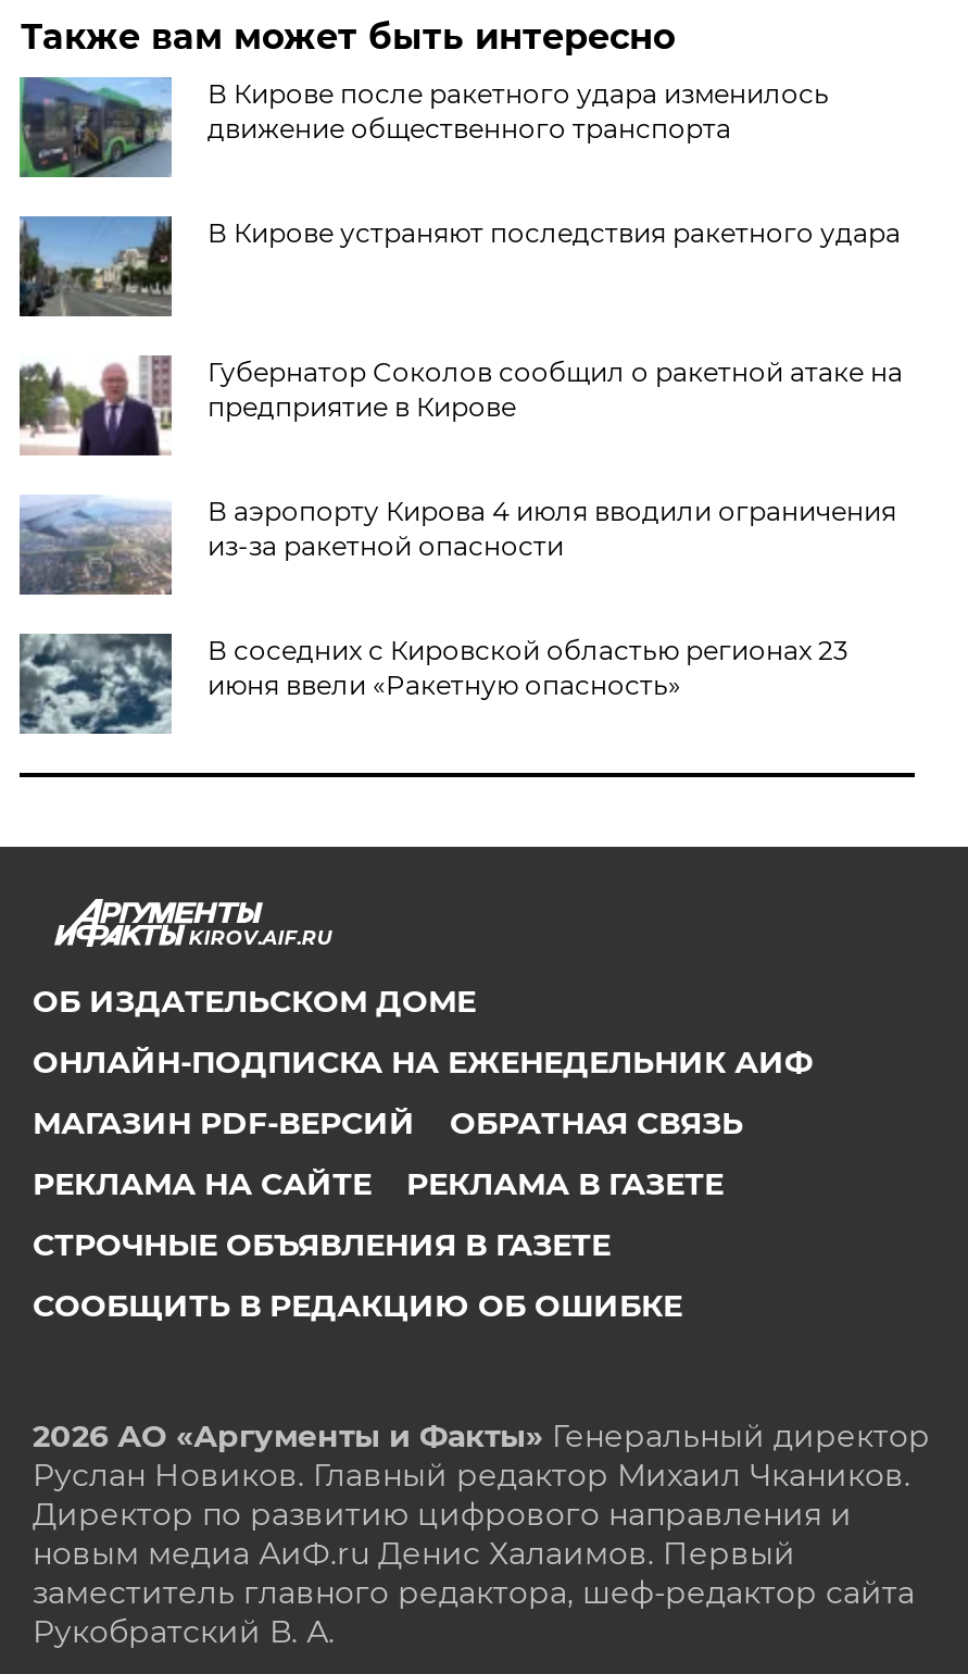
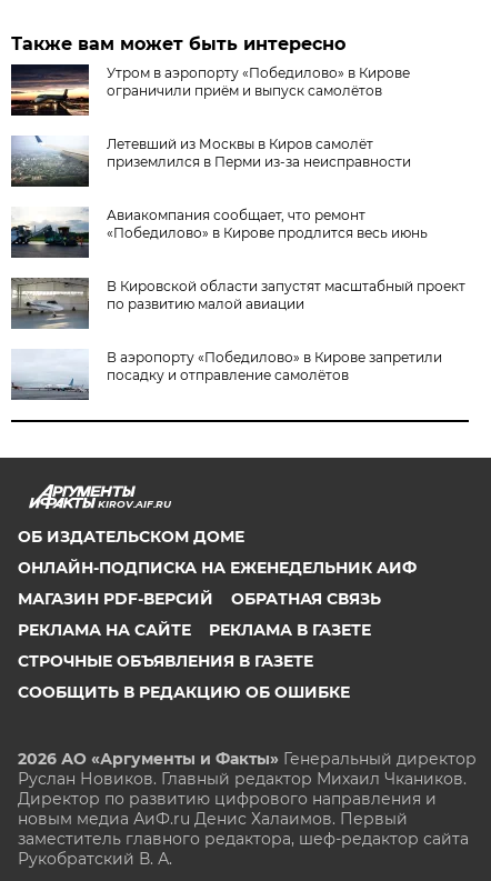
[17,75,829,179] [image] | В Кирове после ракетного удара изменилось | движение общественного транспорта -> [10,63,410,117] [image] | Утром в аэропорту «Победилово» в Кирове | ограничили приём и выпуск самолётов
[20,214,900,318] [image] | В Кирове устраняют последствия ракетного удара -> [10,135,411,188] [image] | Летевший из Москвы в Киров самолёт | приземлился в Перми из-за неисправности
[17,355,903,455] [image] | Губернатор Соколов сообщил о ракетной атаке на | предприятие в Кирове -> [10,207,428,259] [image] | Авиакомпания сообщает, что ремонт | «Победилово» в Кирове продлится весь июнь
[20,494,896,595] [image] | В аэропорту Кирова 4 июля вводили ограничения | из-за ракетной опасности -> [10,277,466,329] [image] | В Кировской области запустят масштабный проект | по развитию малой авиации
[17,632,848,734] [image] | В соседних с Кировской областью регионах 23 | июня ввели «Ракетную опасность» -> [11,349,443,400] [image] | В аэропорту «Победилово» в Кирове запретили | посадку и отправление самолётов

